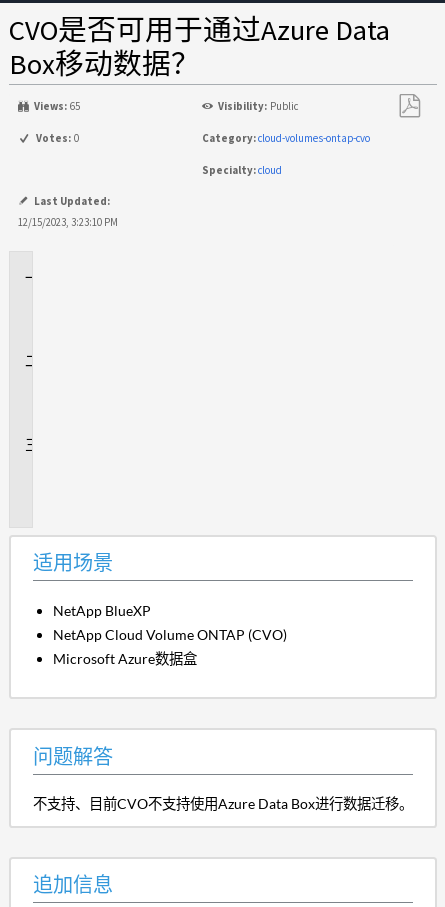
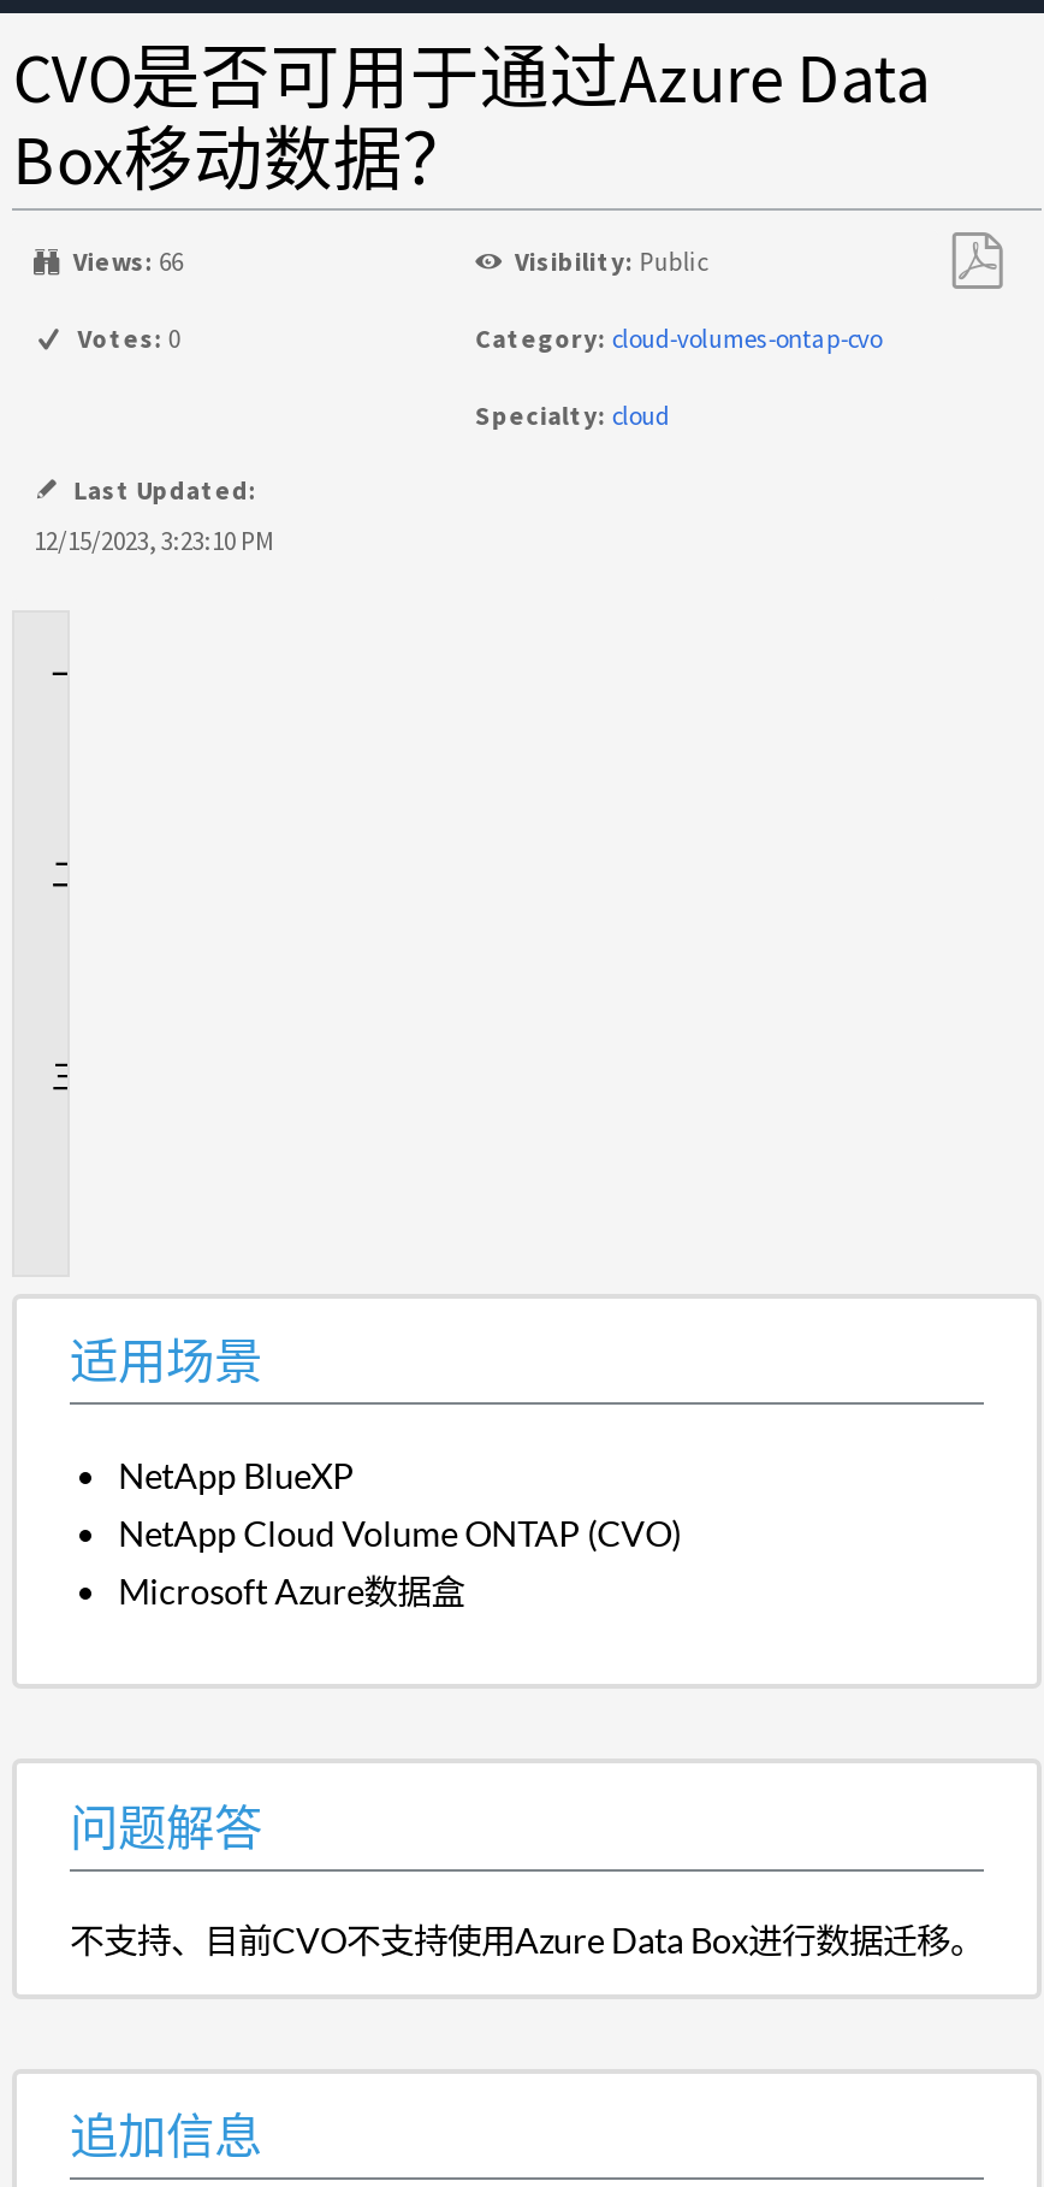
[34,99,80,113] Views: 65 -> [73,244,183,278] Views: 66

